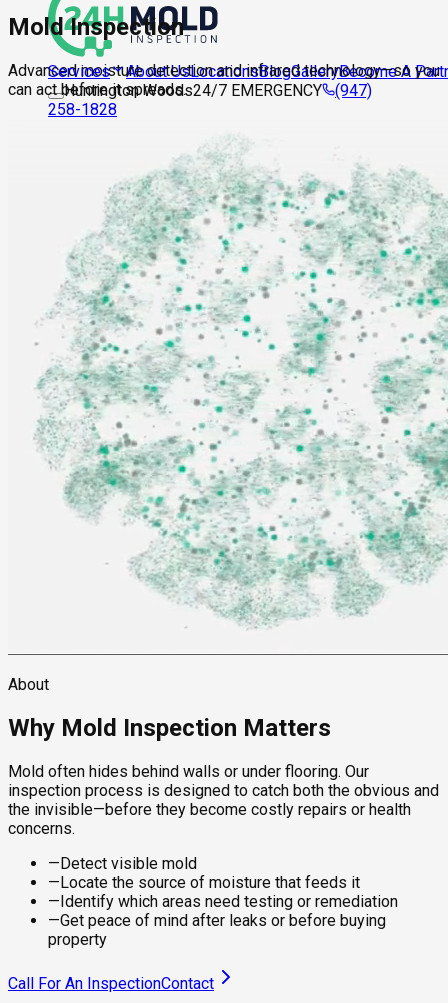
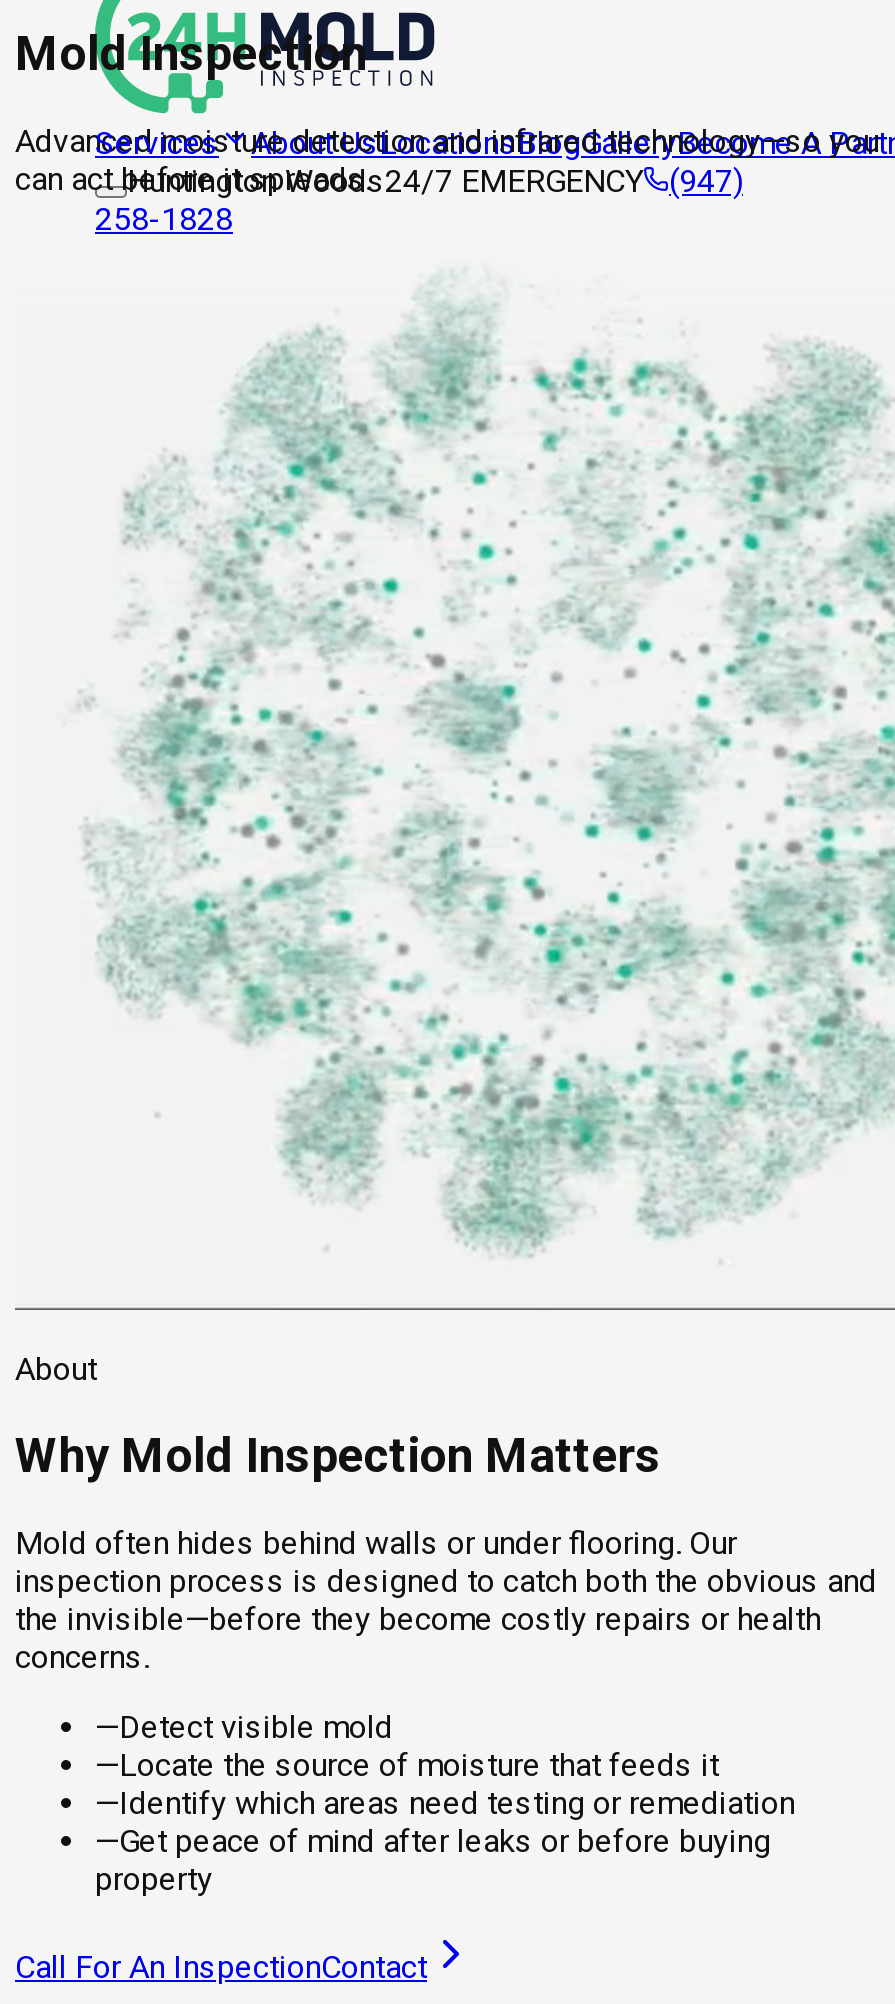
[33,150,445,626] [image] -> [69,308,889,1248] [image]

